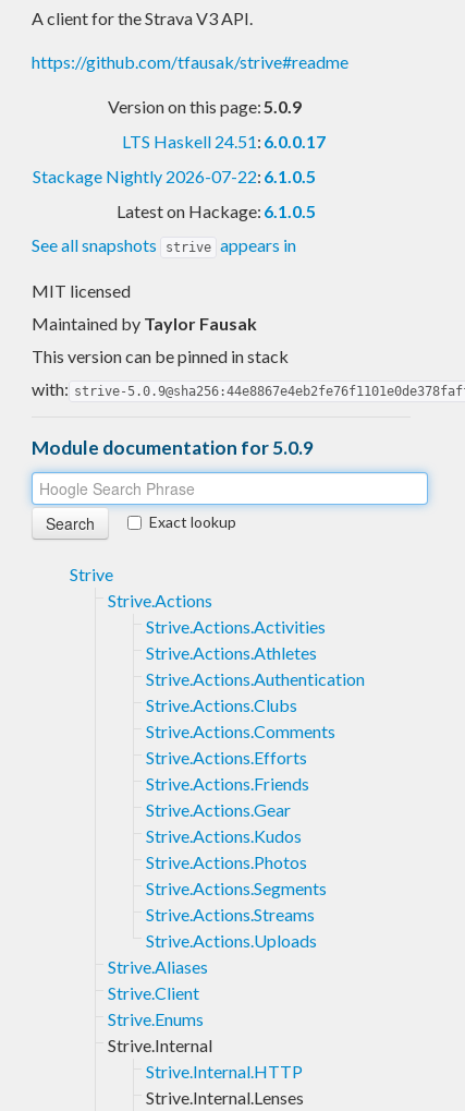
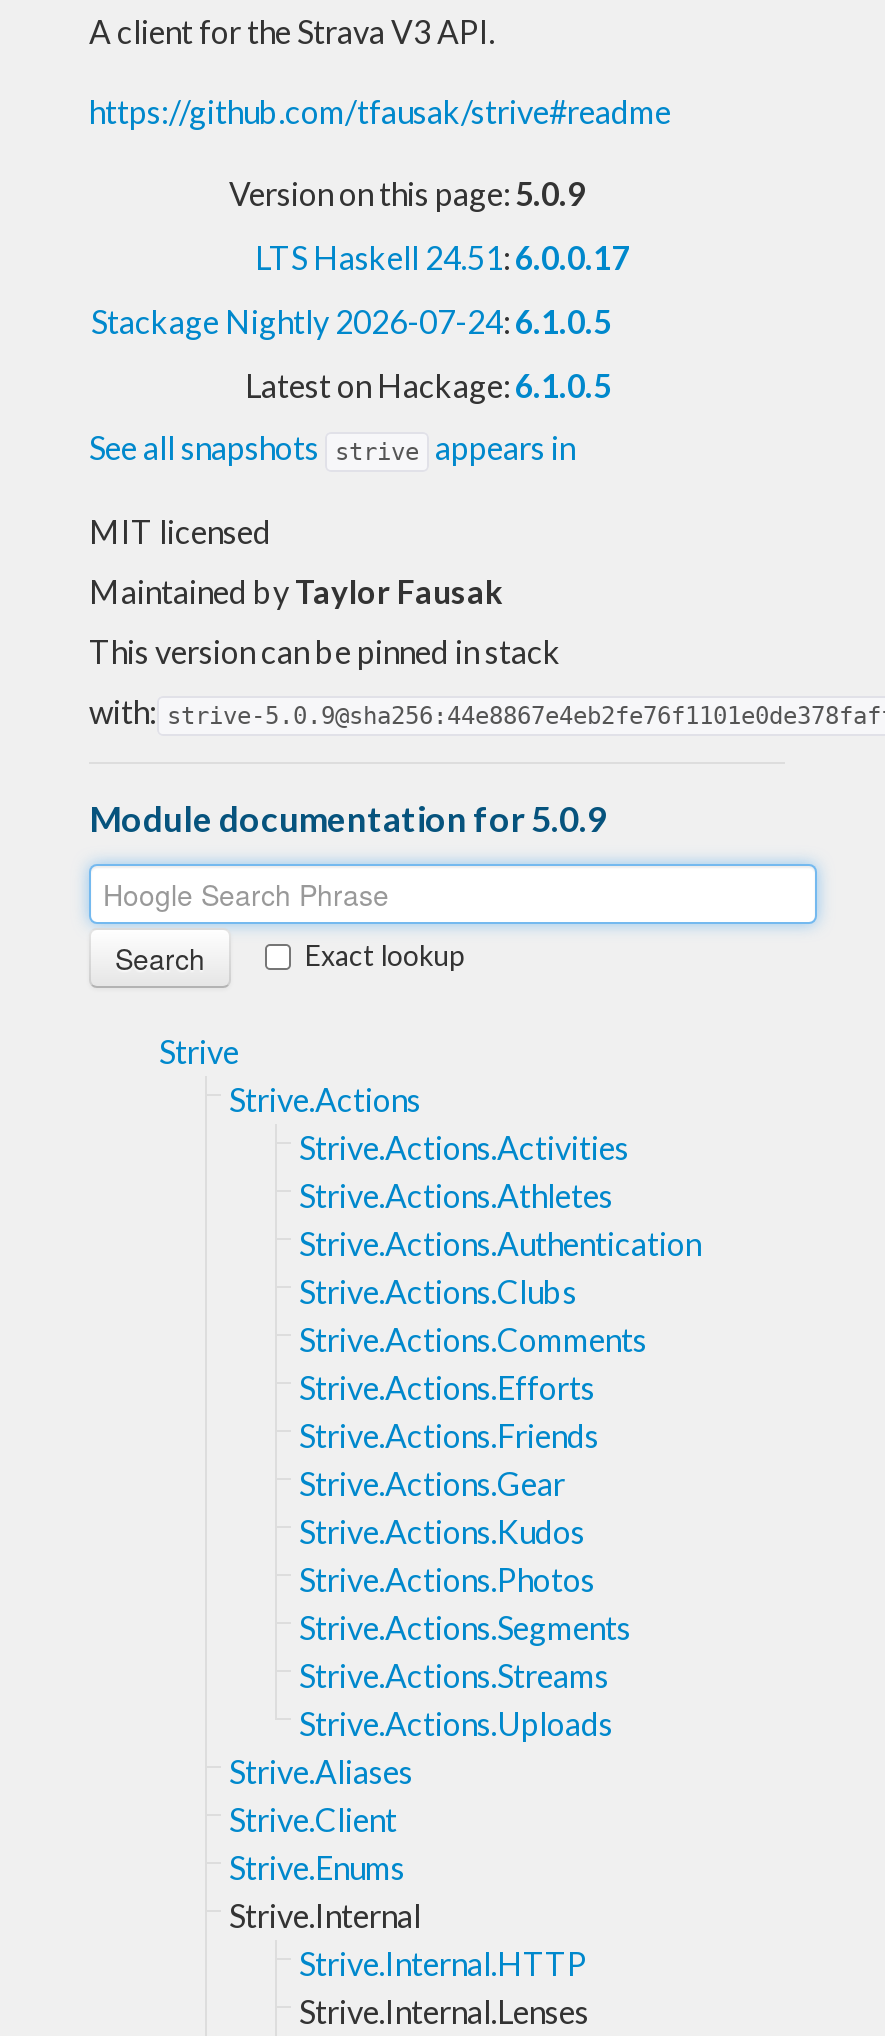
[33,166,316,186] Stackage Nightly 2026-07-22: 6.1.0.5 -> [91,302,611,340] Stackage Nightly 2026-07-24: 6.1.0.5

